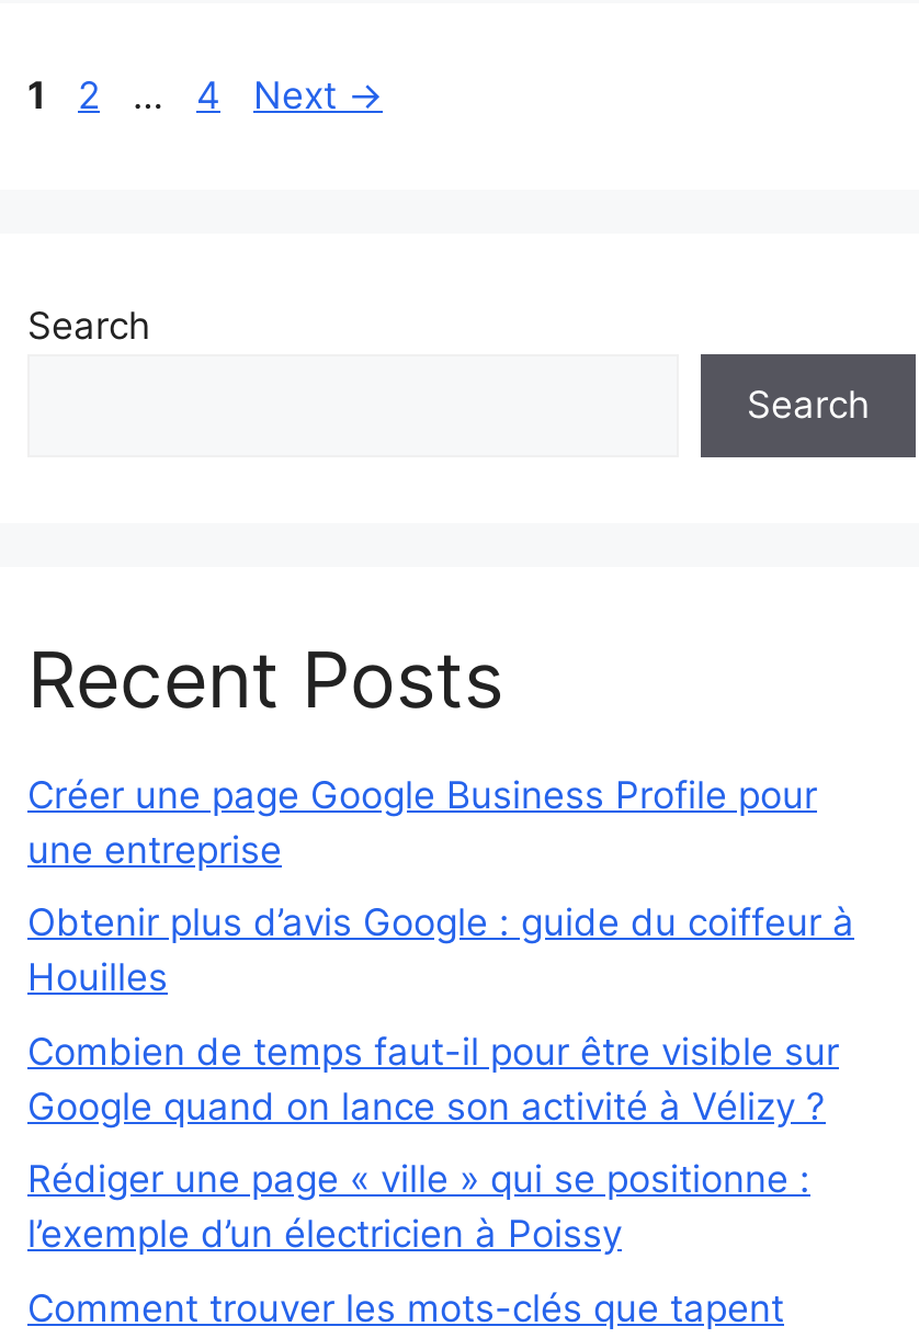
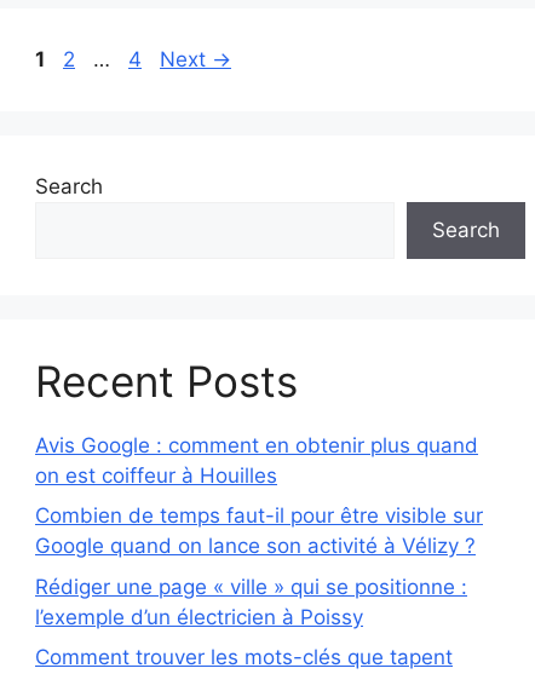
[27,773,854,1000] Créer une page Google Business Profile pour | une entreprise | Obtenir plus d’avis Google : guide du coiffeur à | Houilles -> [35,433,478,487] Avis Google : comment en obtenir plus quand | on est coiffeur à Houilles

